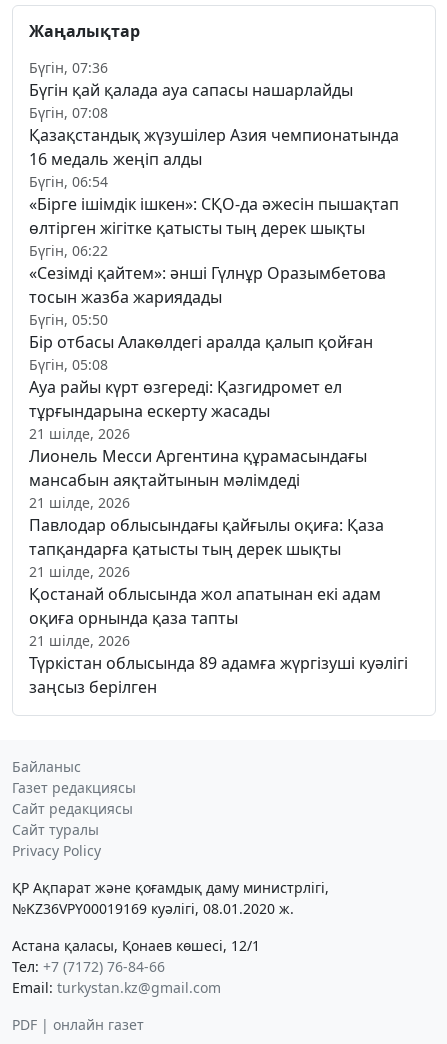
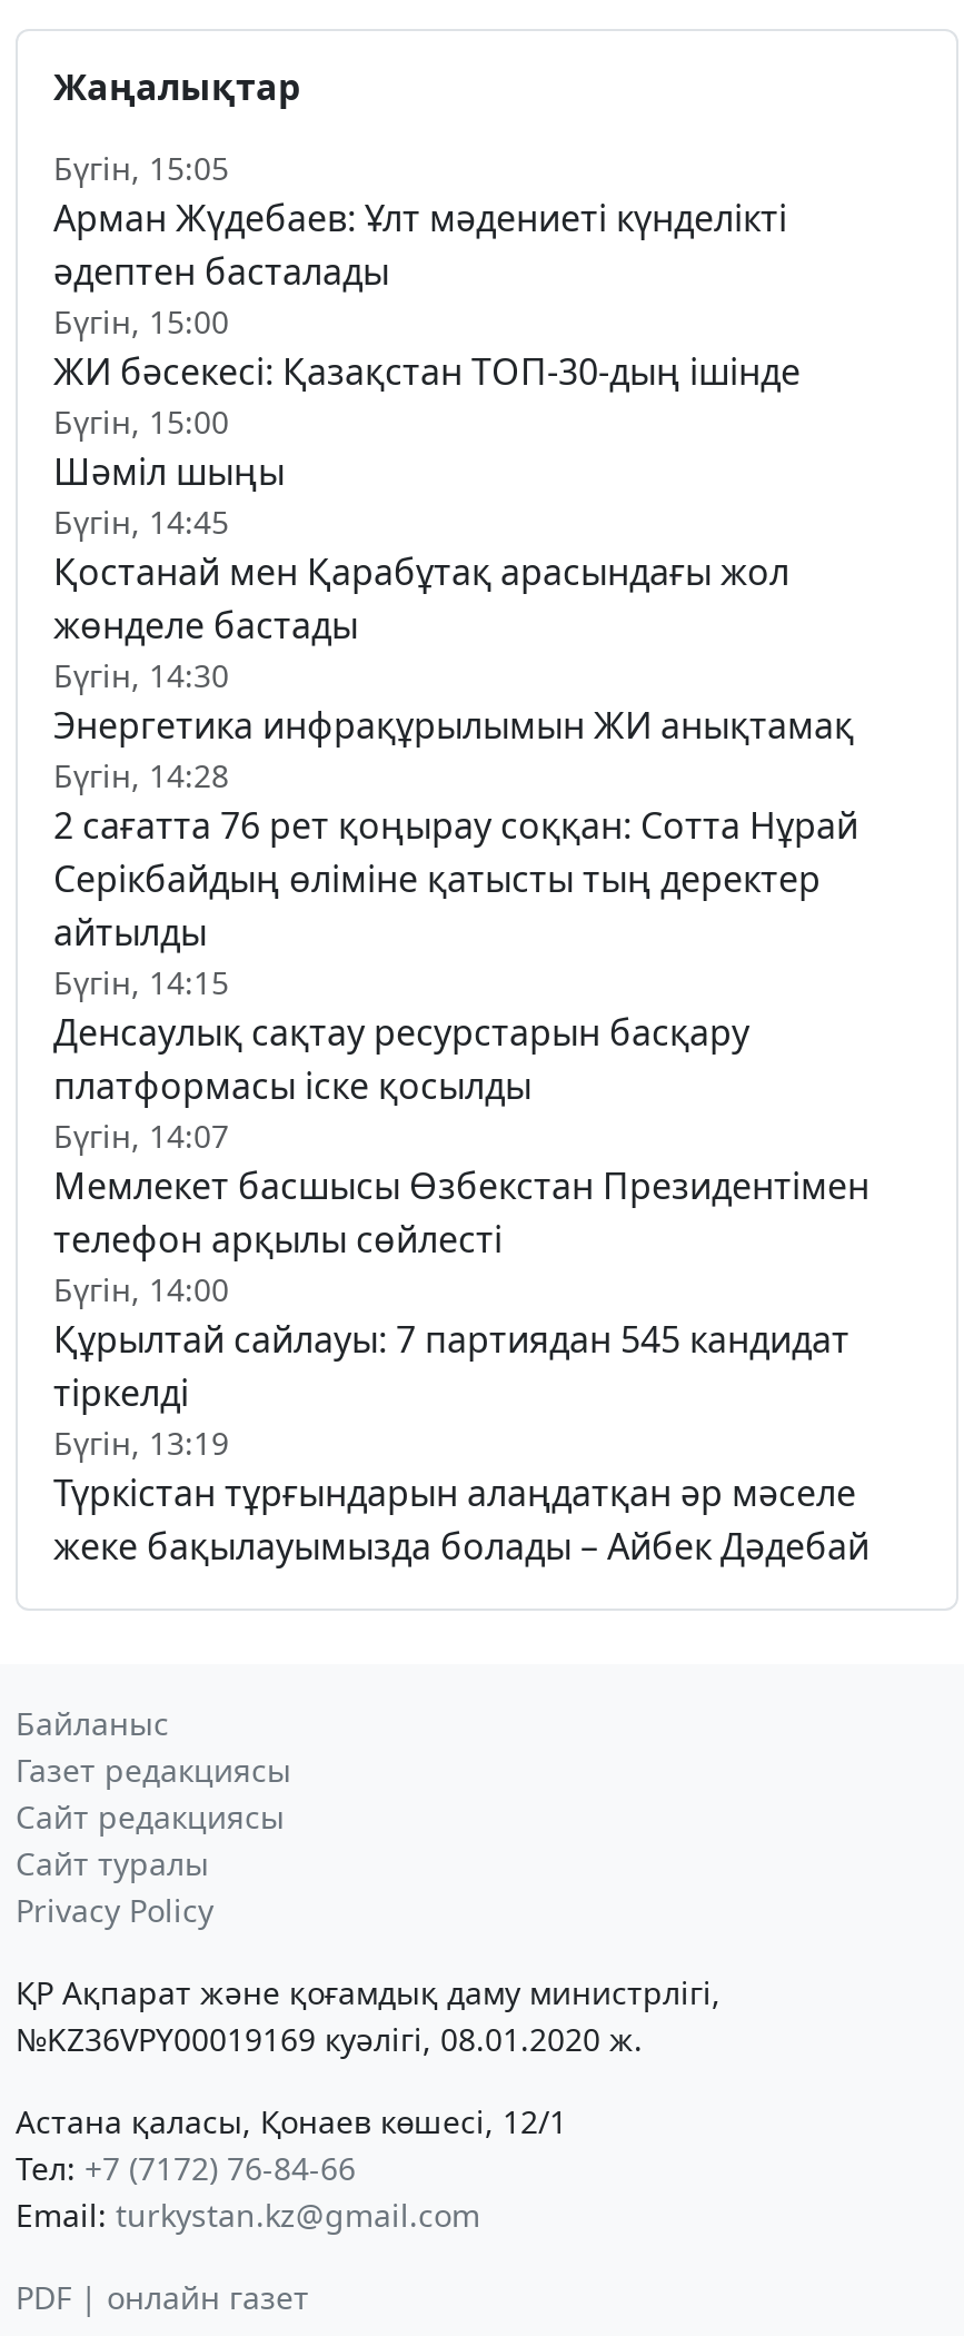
[29,58,408,698] Бүгін, 07:36 | Бүгін қай қалада ауа сапасы нашарлайды | Бүгін, 07:08 | Қазақстандық жүзушілер Азия чемпионатында | 16 медаль жеңіп алды | Бүгін, 06:54 | «Бірге ішімдік ішкен»: СҚО-да әжесін пышақтап | өлтірген жігітке қатысты тың дерек шықты | Бүгін, 06:22 | «Сезімді қайтем»: әнші Гүлнұр Оразымбетова | тосын жазба жариядады | Бүгін, 05:50 | Бір отбасы Алакөлдегі аралда қалып қойған | Бүгін, 05:08 | Ауа райы күрт өзгереді: Қазгидромет ел | тұрғындарына ескерту жасады | 21 шілде, 2026 | Лионель Месси Аргентина құрамасындағы | мансабын аяқтайтынын мәлімдеді | 21 шілде, 2026 | Павлодар облысындағы қайғылы оқиға: Қаза | тапқандарға қатысты тың дерек шықты | 21 шілде, 2026 | Қостанай облысында жол апатынан екі адам | оқиға орнында қаза тапты | 21 шілде, 2026 | Түркістан облысында 89 адамға жүргізуші куәлігі | заңсыз берілген -> [53,147,869,1570] Бүгін, 15:05 | Арман Жүдебаев: Ұлт мәдениеті күнделікті | әдептен басталады | Бүгін, 15:00 | ЖИ бәсекесі: Қазақстан ТОП-30-дың ішінде | Бүгін, 15:00 | Шәміл шыңы | Бүгін, 14:45 | Қостанай мен Қарабұтақ арасындағы жол | жөнделе бастады | Бүгін, 14:30 | Энергетика инфрақұрылымын ЖИ анықтамақ | Бүгін, 14:28 | 2 сағатта 76 рет қоңырау соққан: Сотта Нұрай | Серікбайдың өліміне қатысты тың деректер | айтылды | Бүгін, 14:15 | Денсаулық сақтау ресурстарын басқару | платформасы іске қосылды | Бүгін, 14:07 | Мемлекет басшысы Өзбекстан Президентімен | телефон арқылы сөйлесті | Бүгін, 14:00 | Құрылтай сайлауы: 7 партиядан 545 кандидат | тіркелді | Бүгін, 13:19 | Түркістан тұрғындарын алаңдатқан әр мәселе | жеке бақылауымызда болады – Айбек Дәдебай

